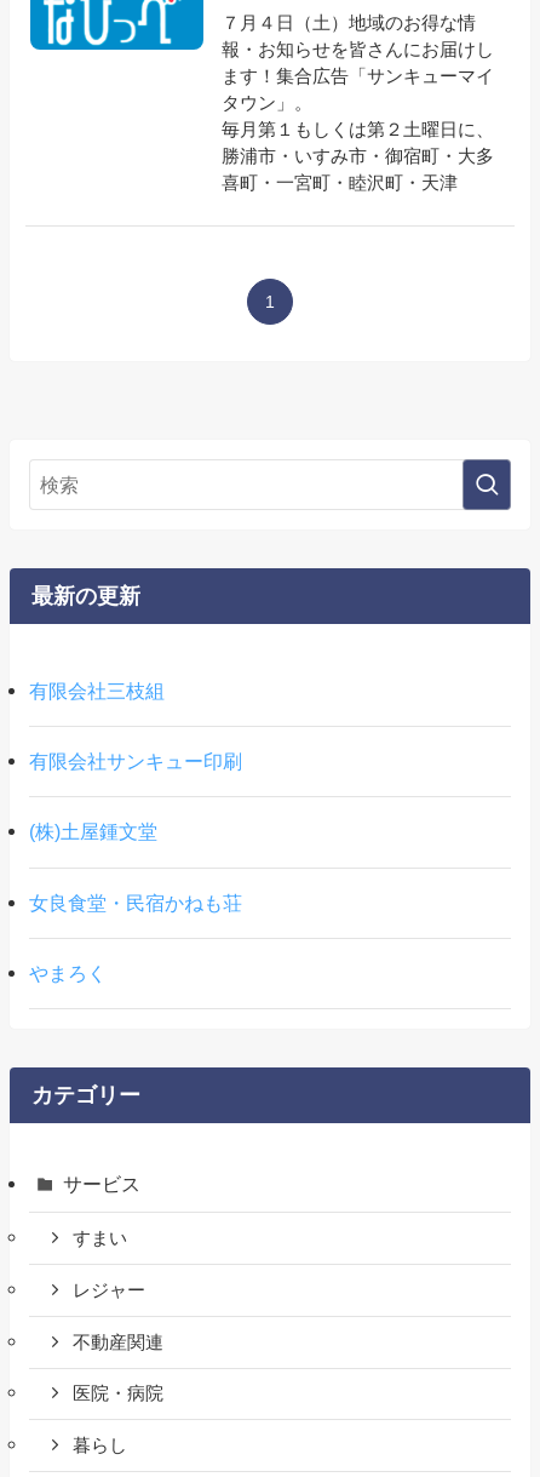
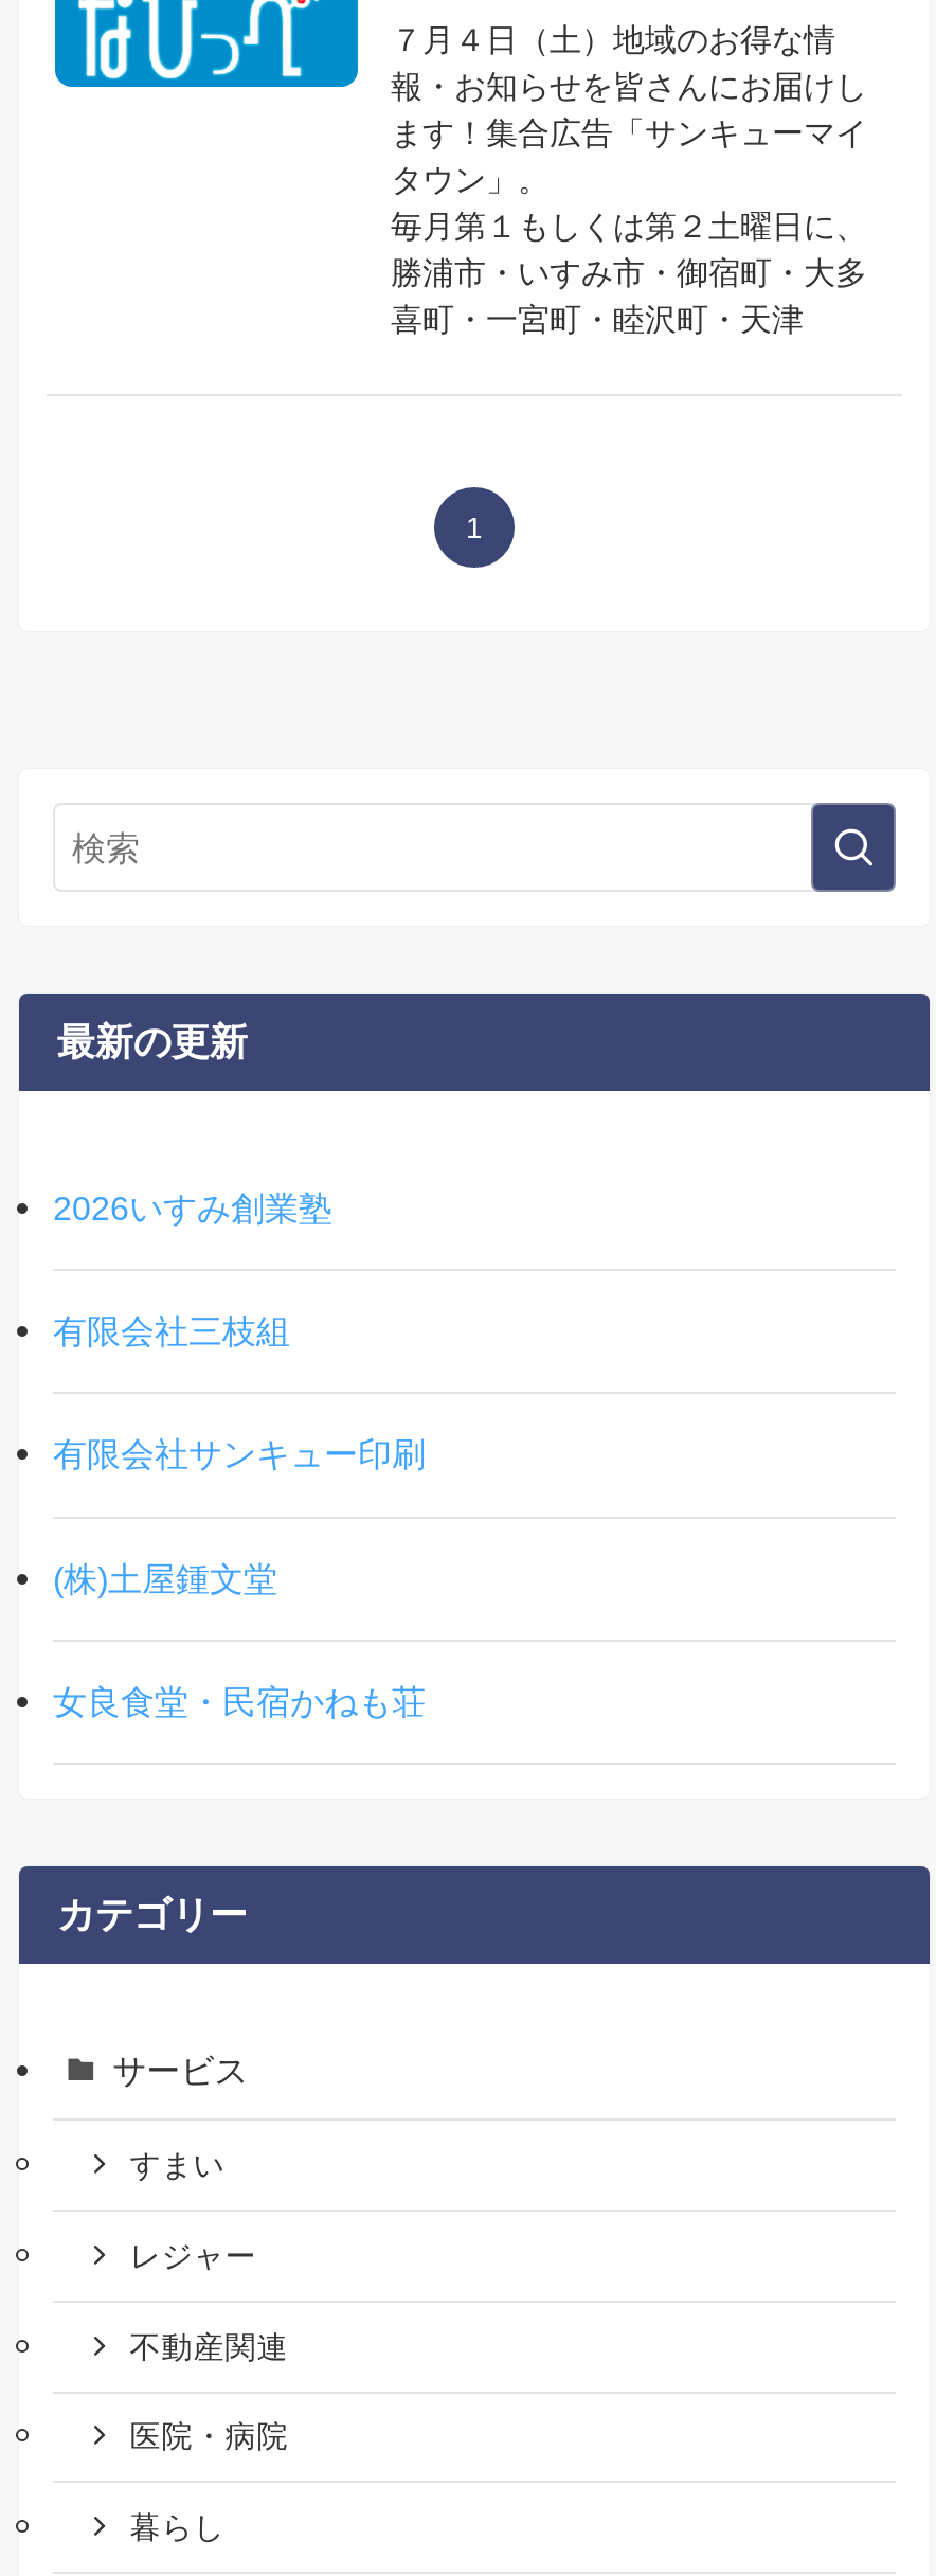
none -> [53,1188,332,1226] 2026いすみ創業塾
moved [29,680,242,913] -> [53,1312,426,1720]: 有限会社三枝組 | 有限会社サンキュー印刷 | (株)土屋鍾文堂 | 女良食堂・民宿かねも荘
[29,962,107,984] やまろく -> none

